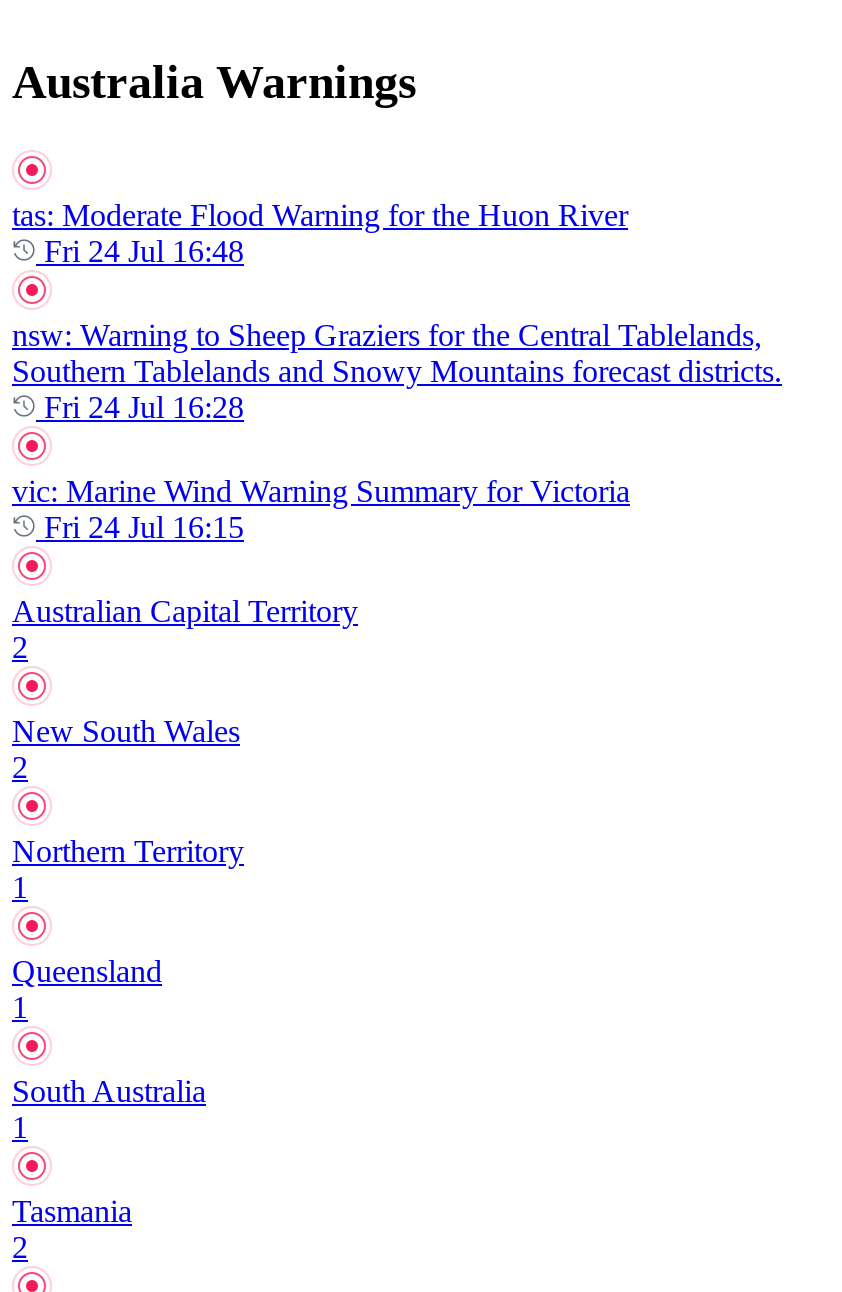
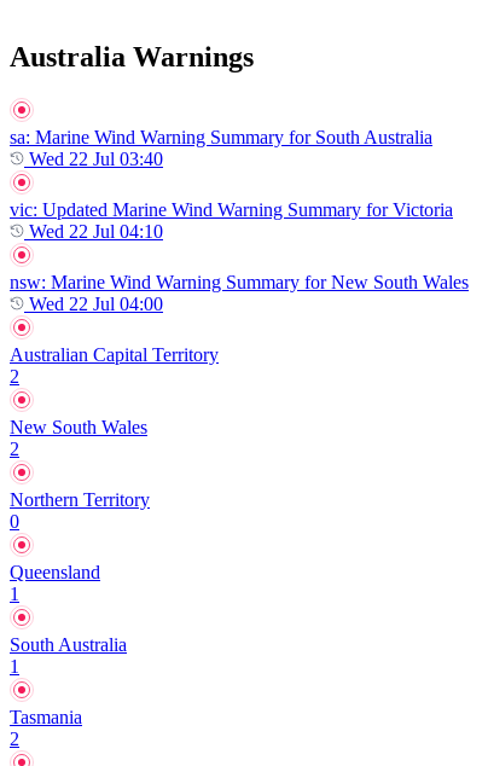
[12,198,628,268] tas: Moderate Flood Warning for the Huon River | Fri 24 Jul 16:48 -> [10,127,432,169] sa: Marine Wind Warning Summary for South Australia | Wed 22 Jul 03:40
[12,318,782,424] nsw: Warning to Sheep Graziers for the Central Tablelands, | Southern Tablelands and Snowy Mountains forecast districts. | Fri 24 Jul 16:28 -> [10,199,453,242] vic: Updated Marine Wind Warning Summary for Victoria | Wed 22 Jul 04:10
[12,474,630,544] vic: Marine Wind Warning Summary for Victoria | Fri 24 Jul 16:15 -> [10,272,469,314] nsw: Marine Wind Warning Summary for New South Wales | Wed 22 Jul 04:00
[12,870,28,904] 1 -> [10,511,19,532] 0

